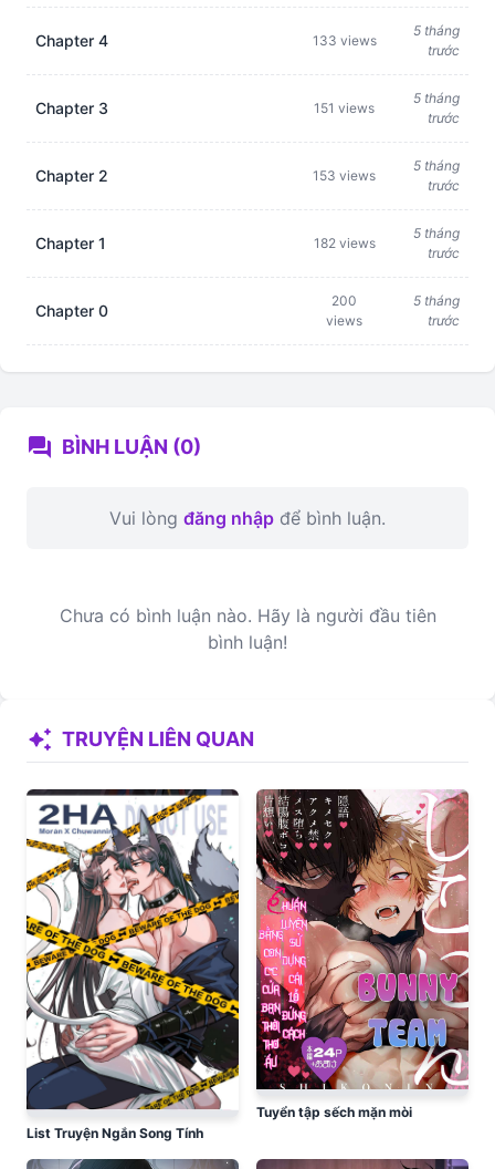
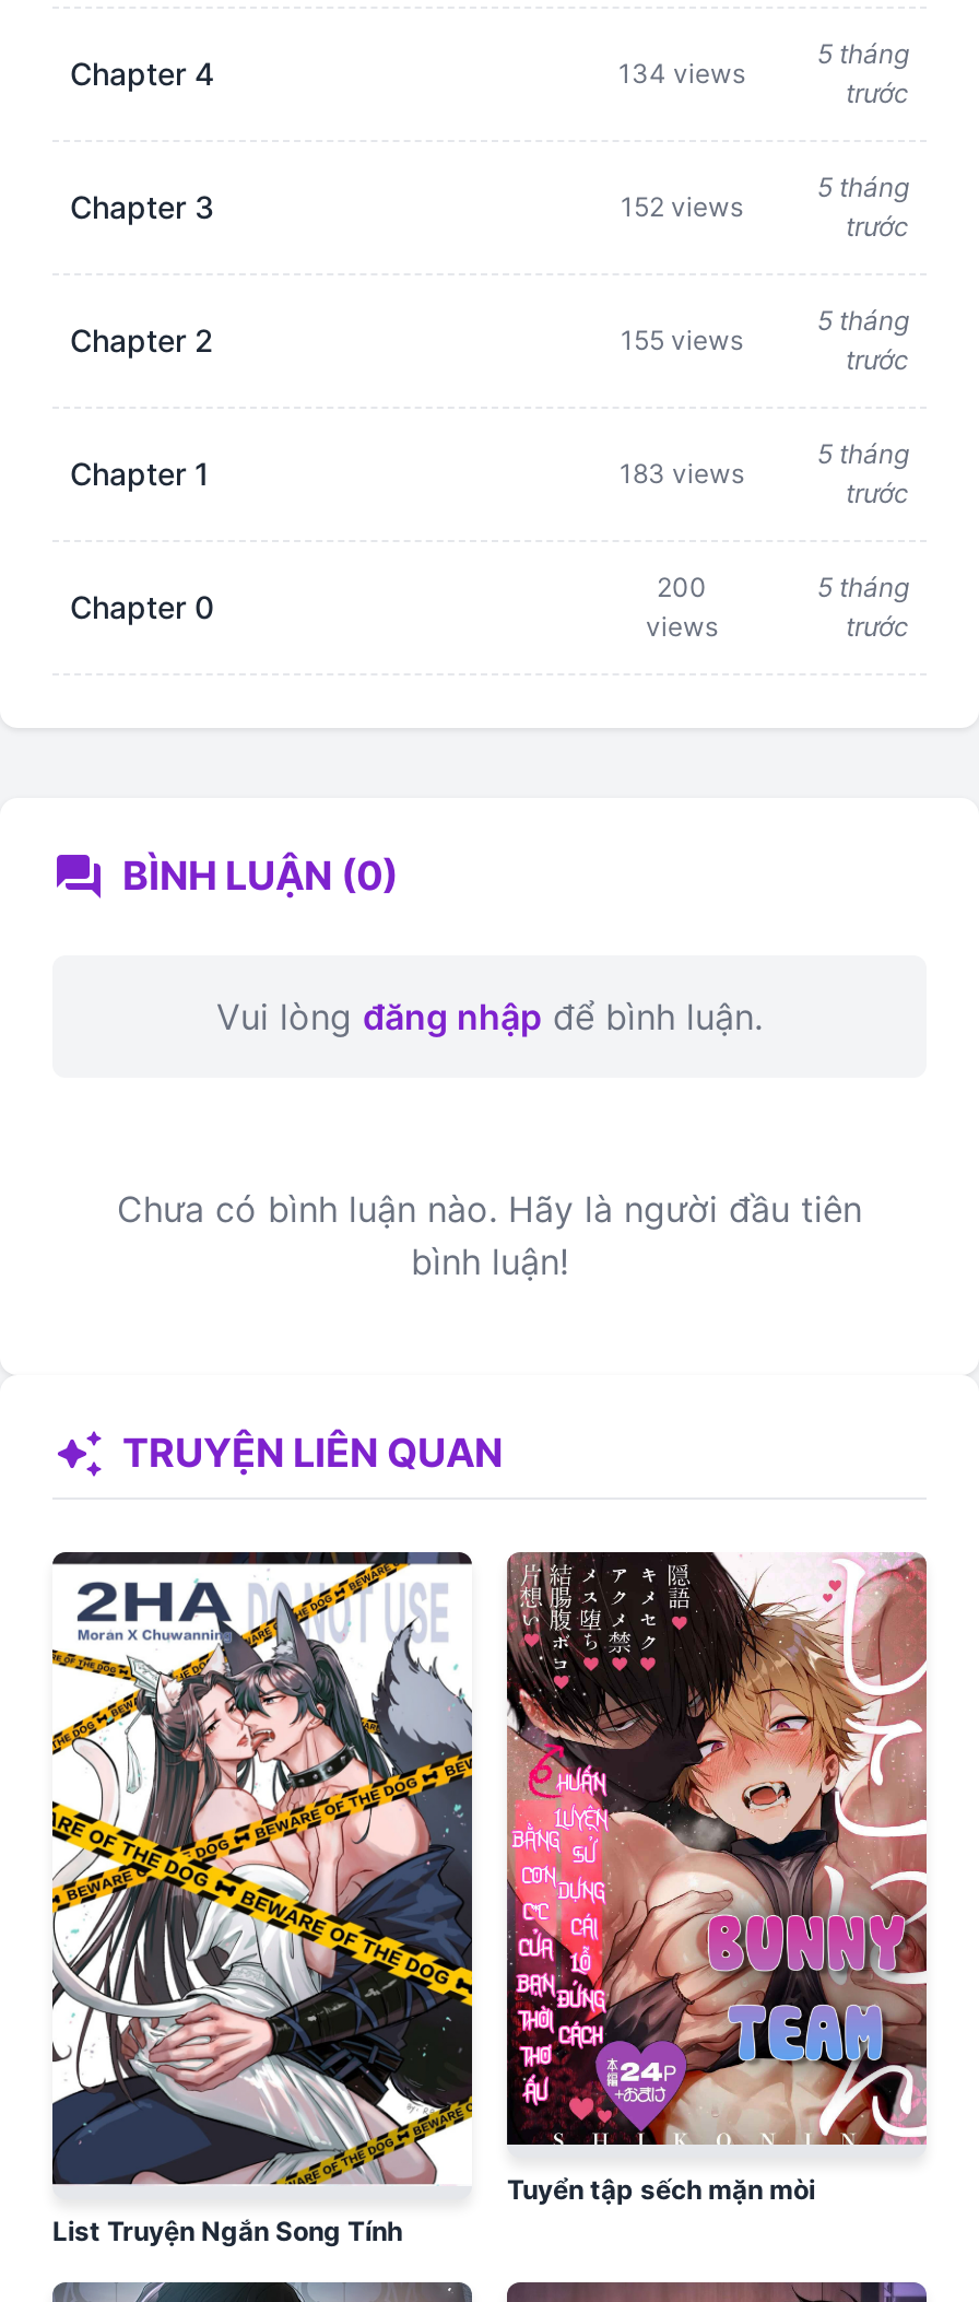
[313,32,377,48] 133 views -> [618,56,745,89] 134 views
[314,99,375,116] 151 views -> [621,189,743,222] 152 views
[313,167,376,183] 153 views -> [621,323,743,355] 155 views
[314,234,376,251] 182 views -> [620,456,744,489] 183 views

